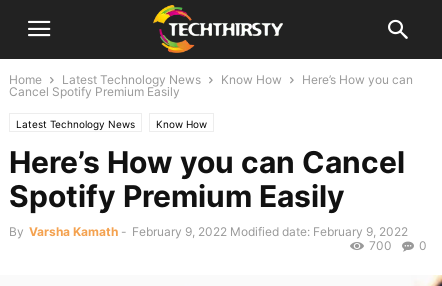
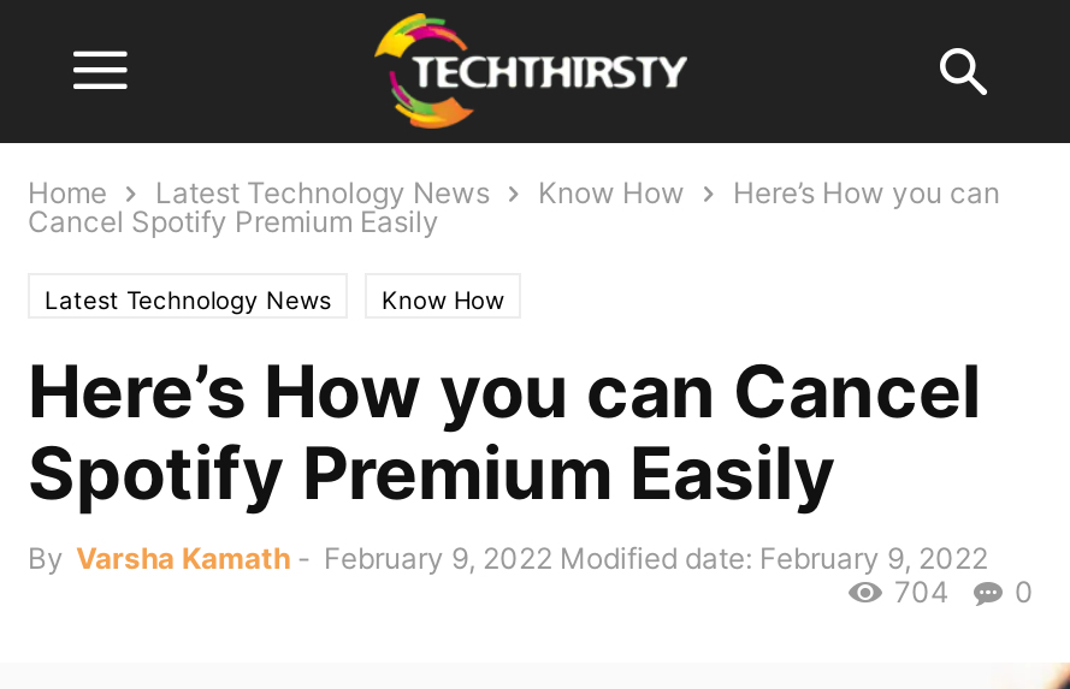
[369,238,427,253] 700 0 -> [894,574,1034,610] 704 0

